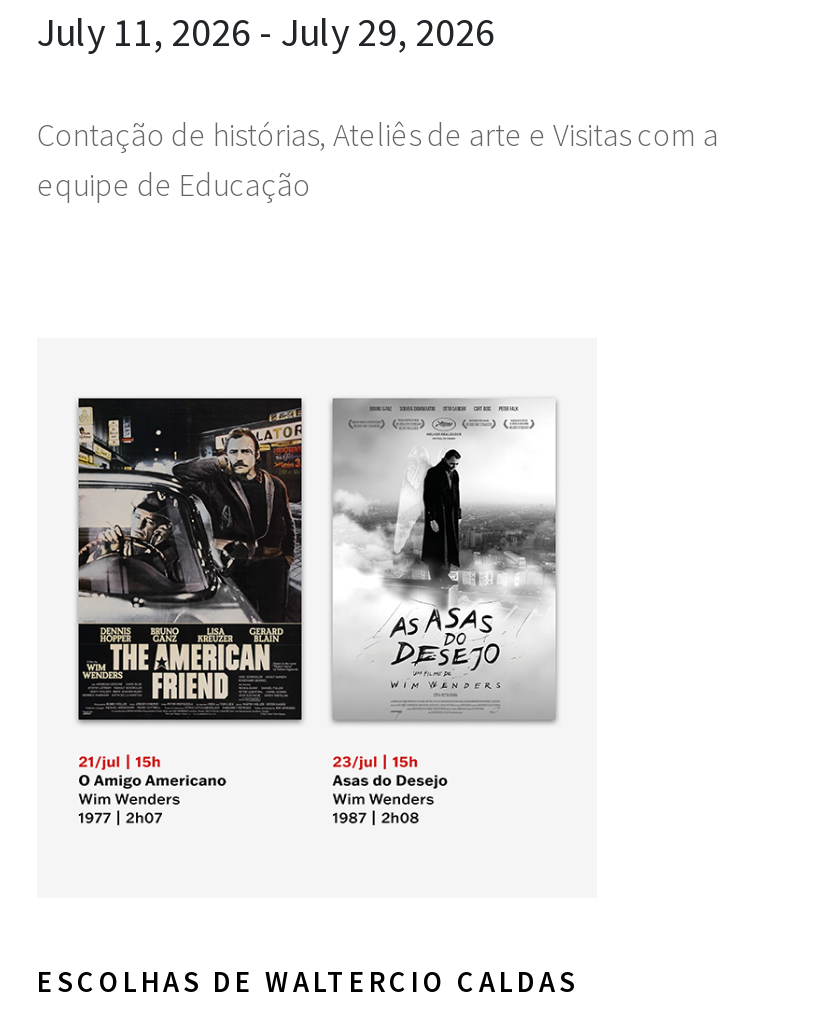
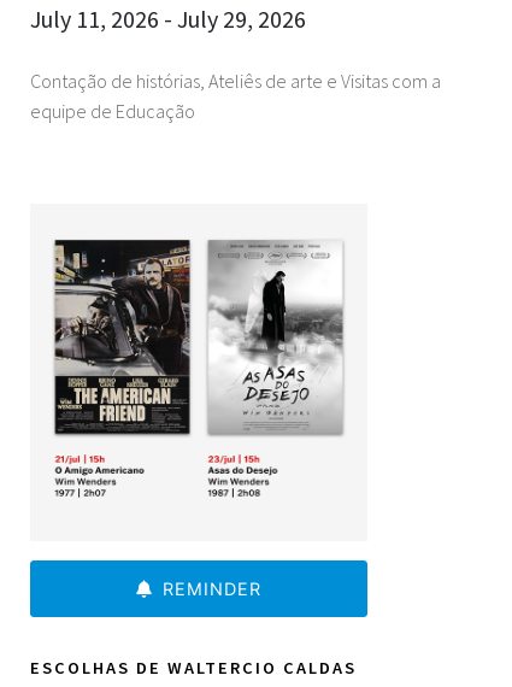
none -> [163,579,261,599] REMINDER

